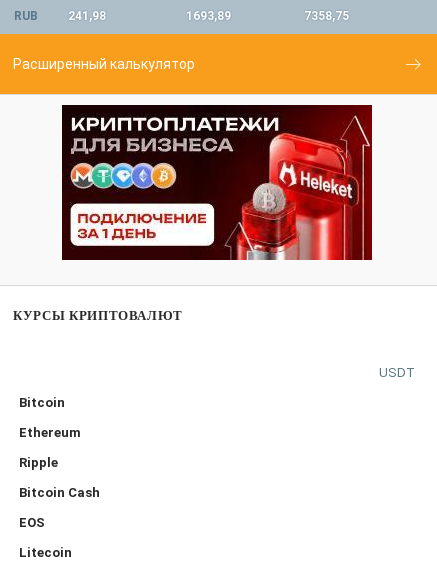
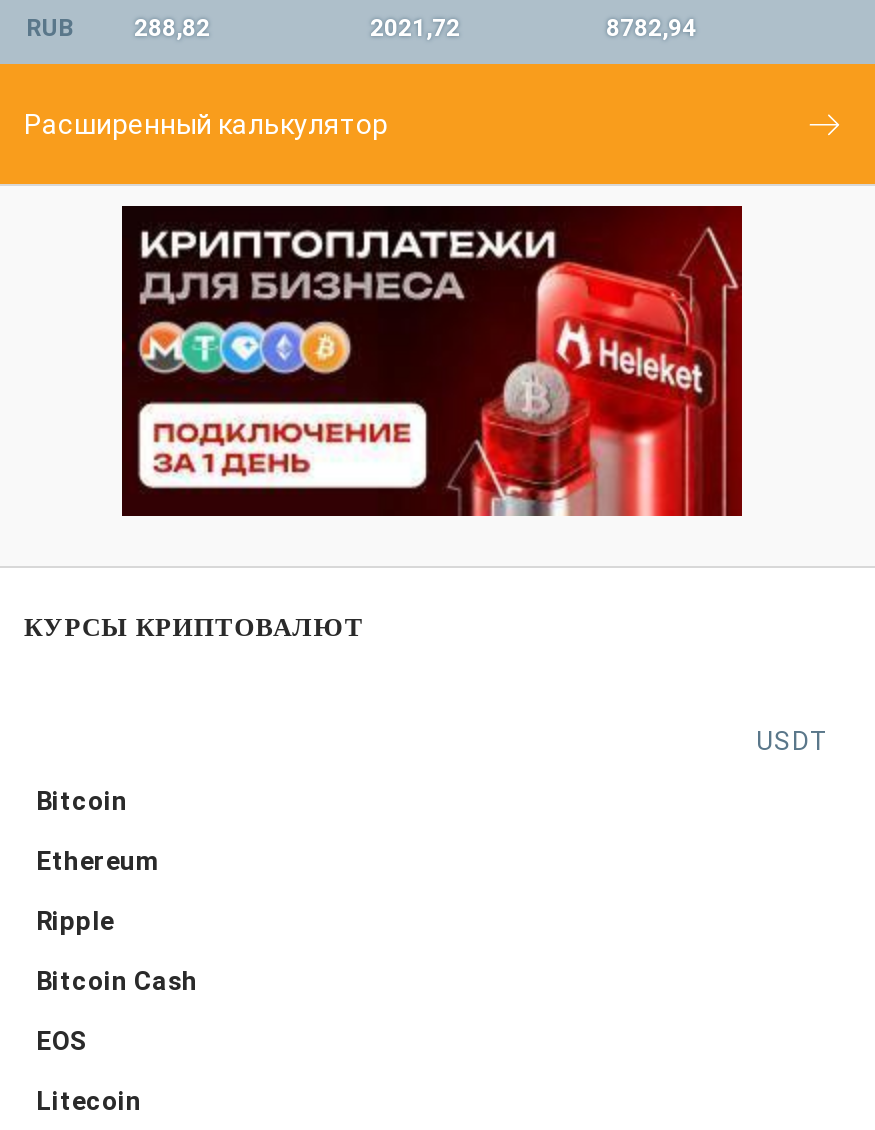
[68,9,106,23] 241,98 -> [134,15,210,43] 288,82
[186,9,231,23] 1693,89 -> [370,15,460,43] 2021,72
[304,9,349,23] 7358,75 -> [606,15,696,43] 8782,94

